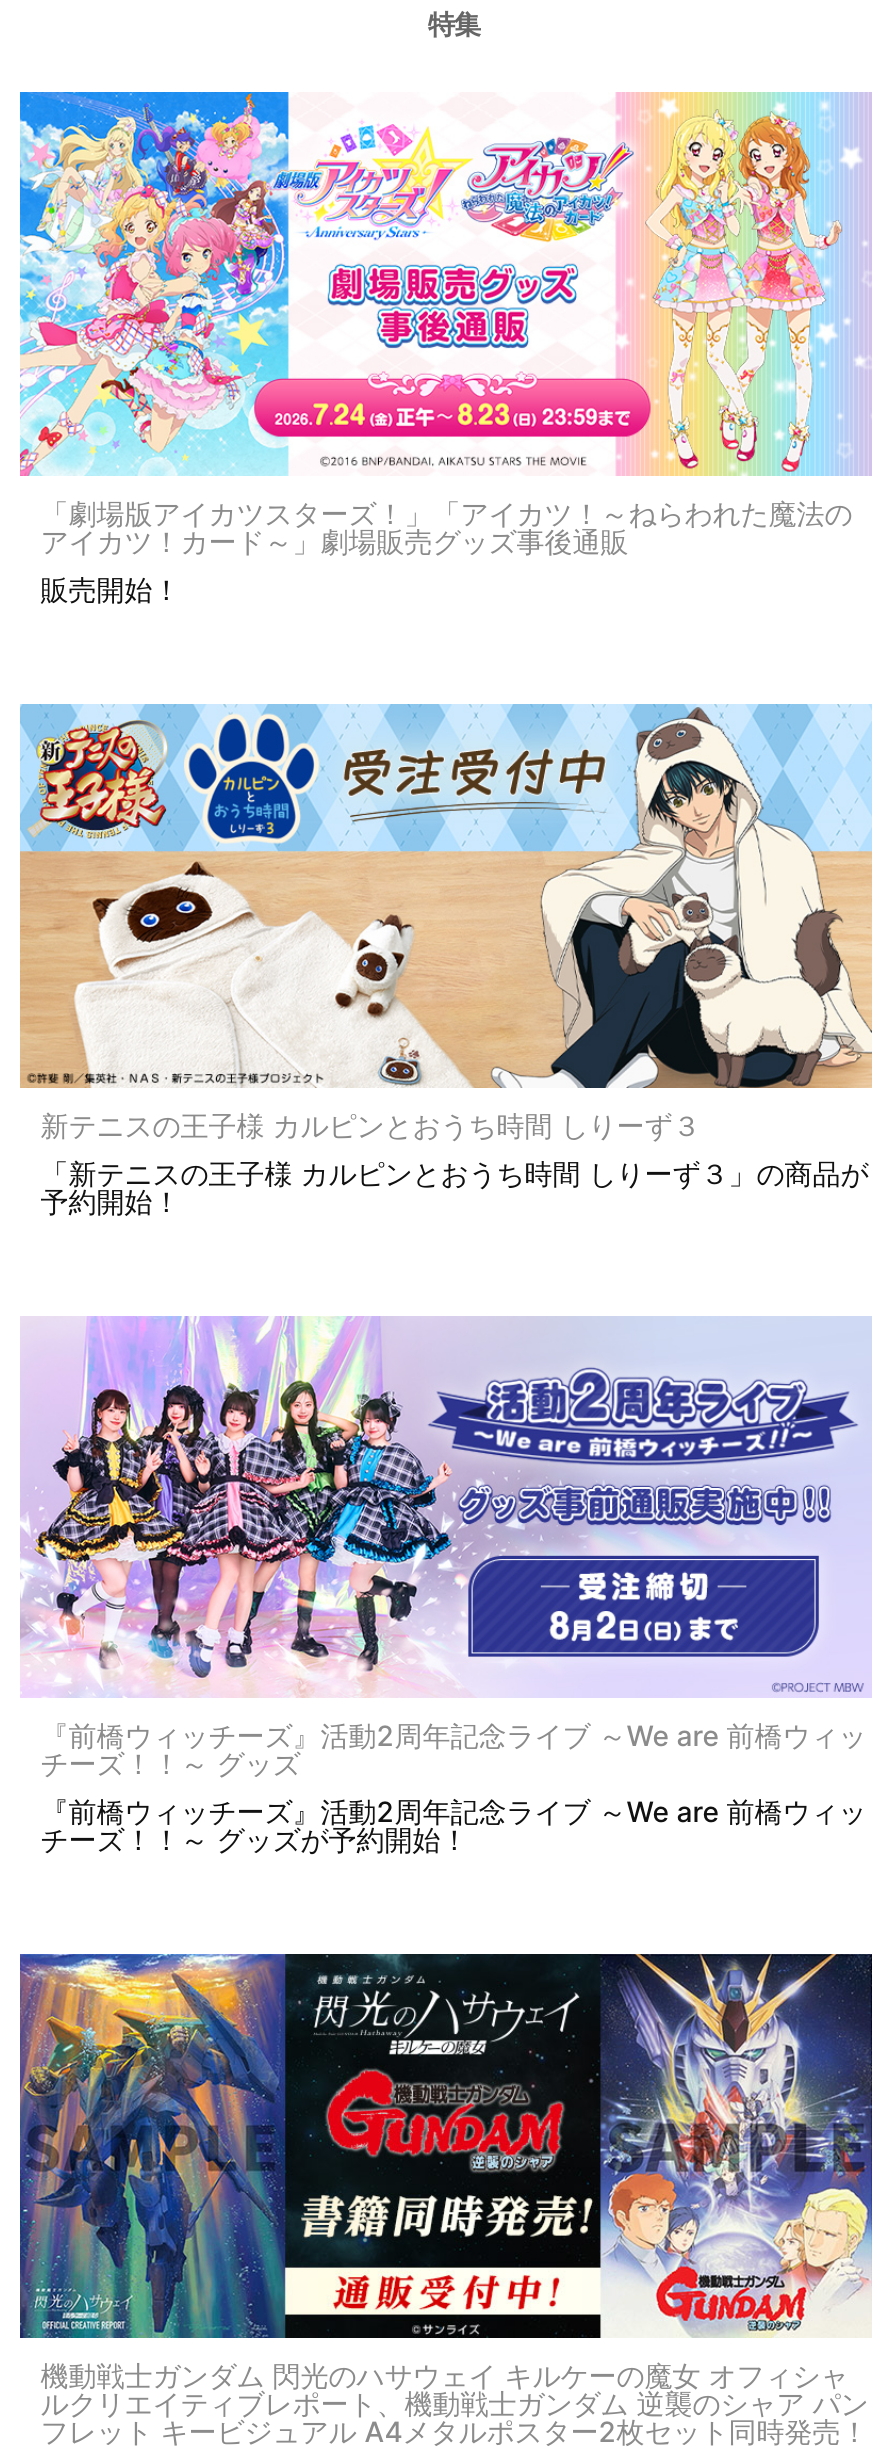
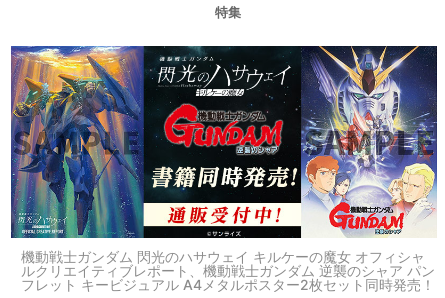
[18,90,872,606] [image] | 「劇場版アイカツスターズ！」「アイカツ！～ねらわれた魔法の | アイカツ！カード～」劇場販売グッズ事後通販 | 販売開始！ -> none
[18,702,874,1217] [image] | 新テニスの王子様 カルピンとおうち時間 しりーず３ | 「新テニスの王子様 カルピンとおうち時間 しりーず３」の商品が | 予約開始！ -> none
[20,1314,872,1856] [image] | 『前橋ウィッチーズ』活動2周年記念ライブ ～We are 前橋ウィッ | チーズ！！～ グッズ | 『前橋ウィッチーズ』活動2周年記念ライブ ～We are 前橋ウィッ | チーズ！！～ グッズが予約開始！ -> none

